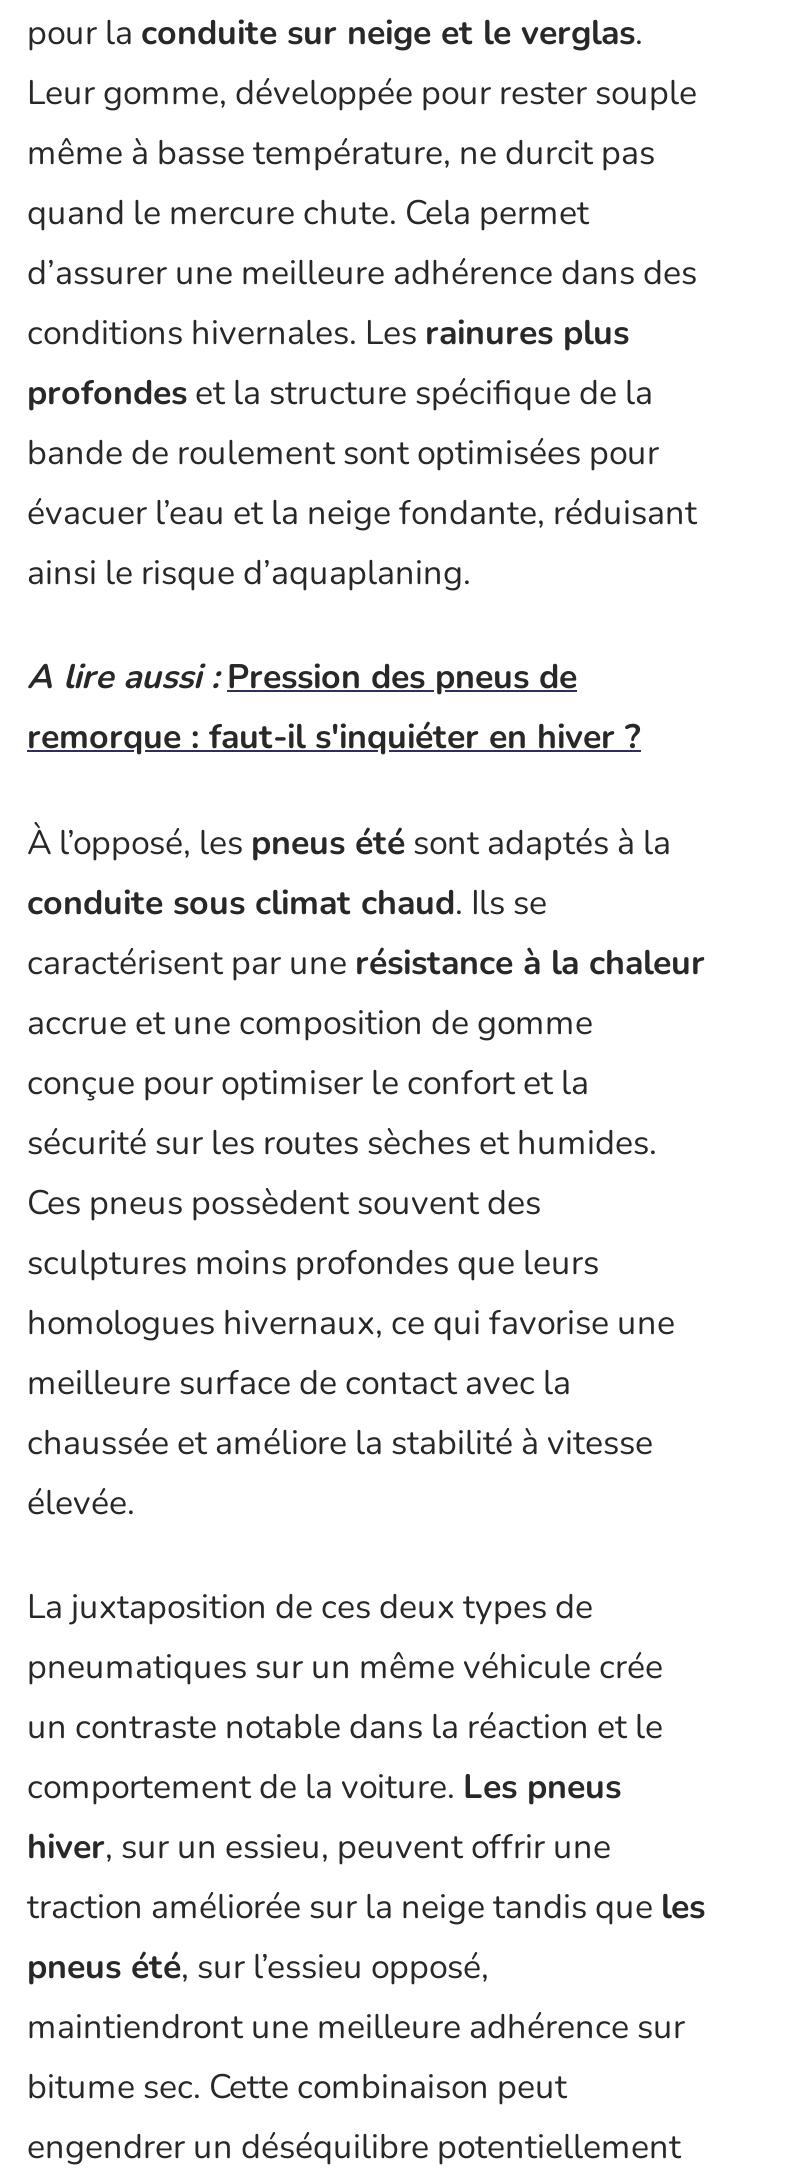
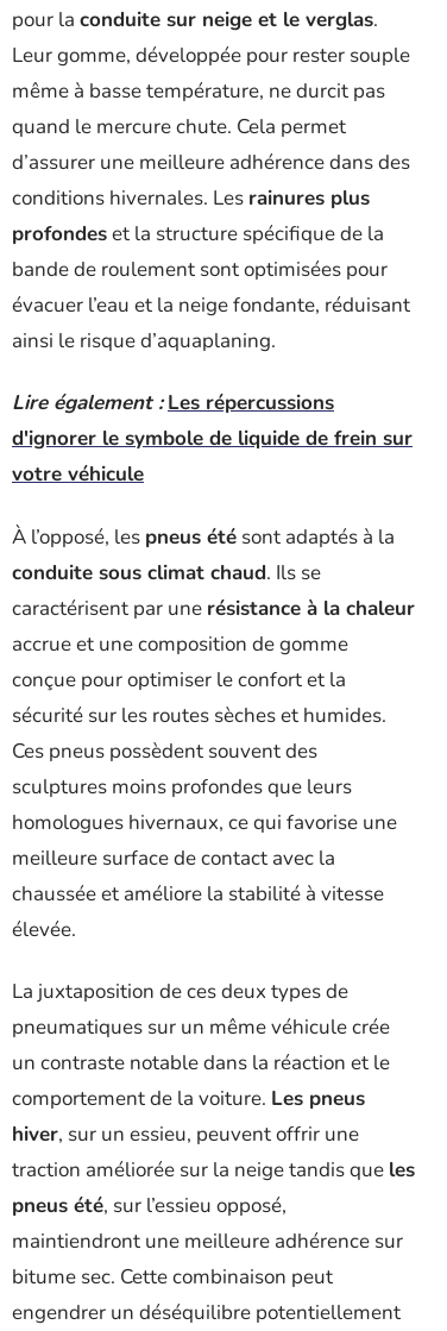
[27,654,641,760] A lire aussi : Pression des pneus de | remorque : faut-il s'inquiéter en hiver ? -> [12,389,413,488] Lire également : Les répercussions | d'ignorer le symbole de liquide de frein sur | votre véhicule

